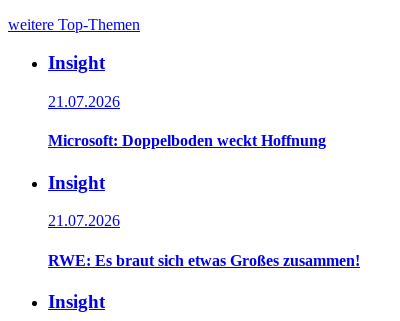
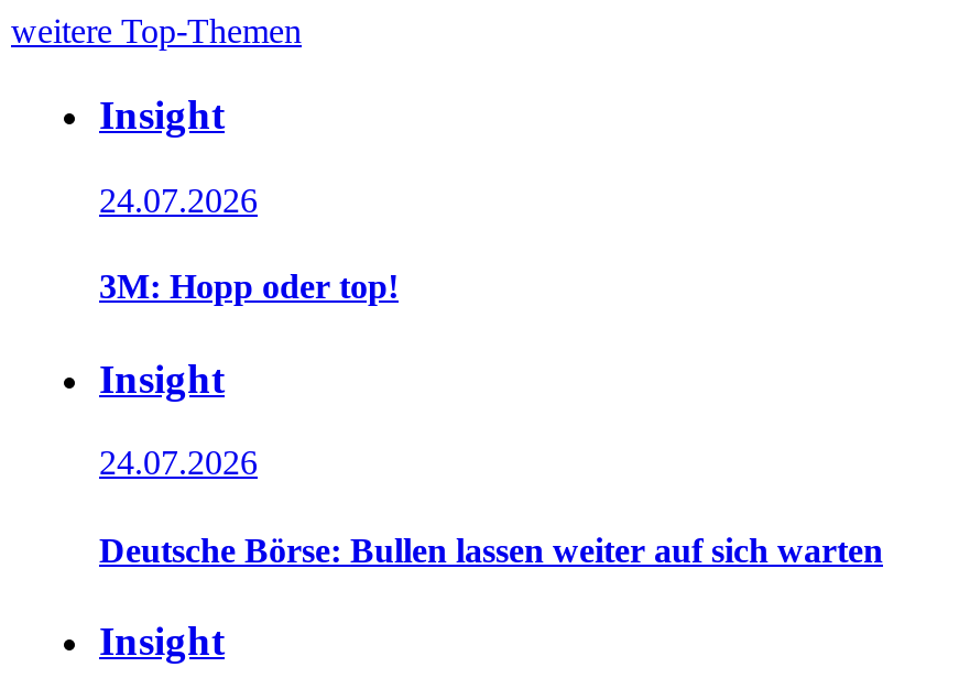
[48,93,120,110] 21.07.2026 -> [99,182,258,219] 24.07.2026
[48,132,326,149] Microsoft: Doppelboden weckt Hoffnung -> [99,268,399,306] 3M: Hopp oder top!
[48,212,120,229] 21.07.2026 -> [99,444,258,482] 24.07.2026
[48,252,360,269] RWE: Es braut sich etwas Großes zusammen! -> [99,531,883,568] Deutsche Börse: Bullen lassen weiter auf sich warten

